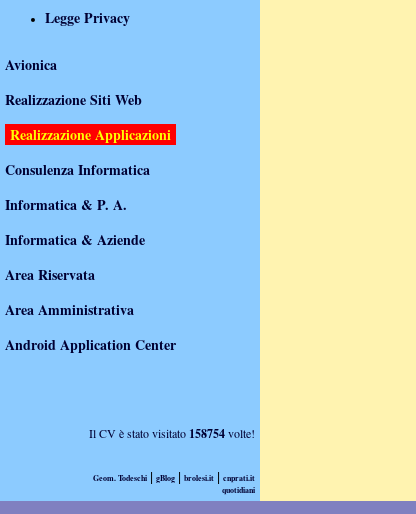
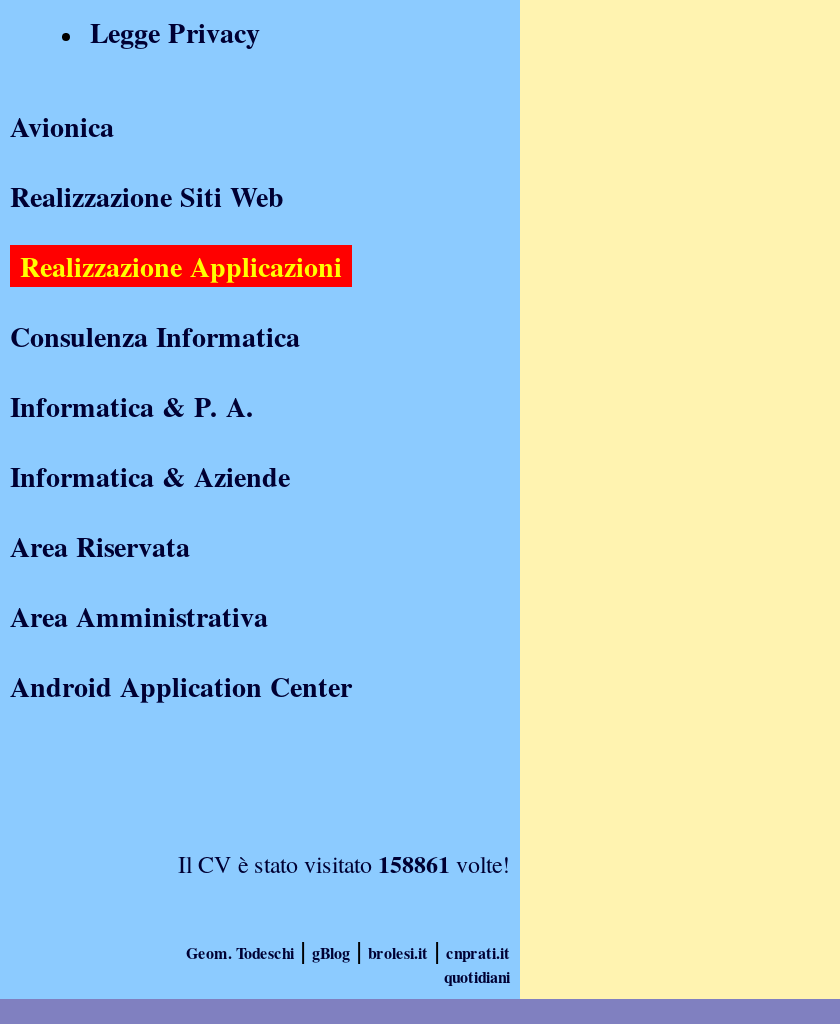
[89,425,255,442] Il CV è stato visitato 158754 volte! -> [178,847,510,881] Il CV è stato visitato 158861 volte!

